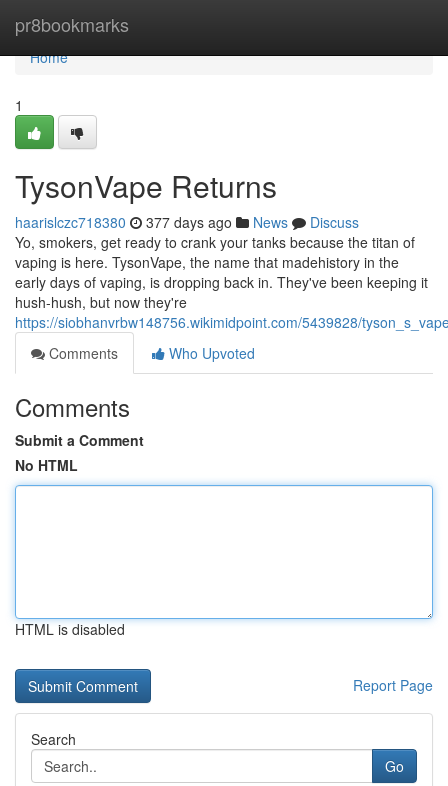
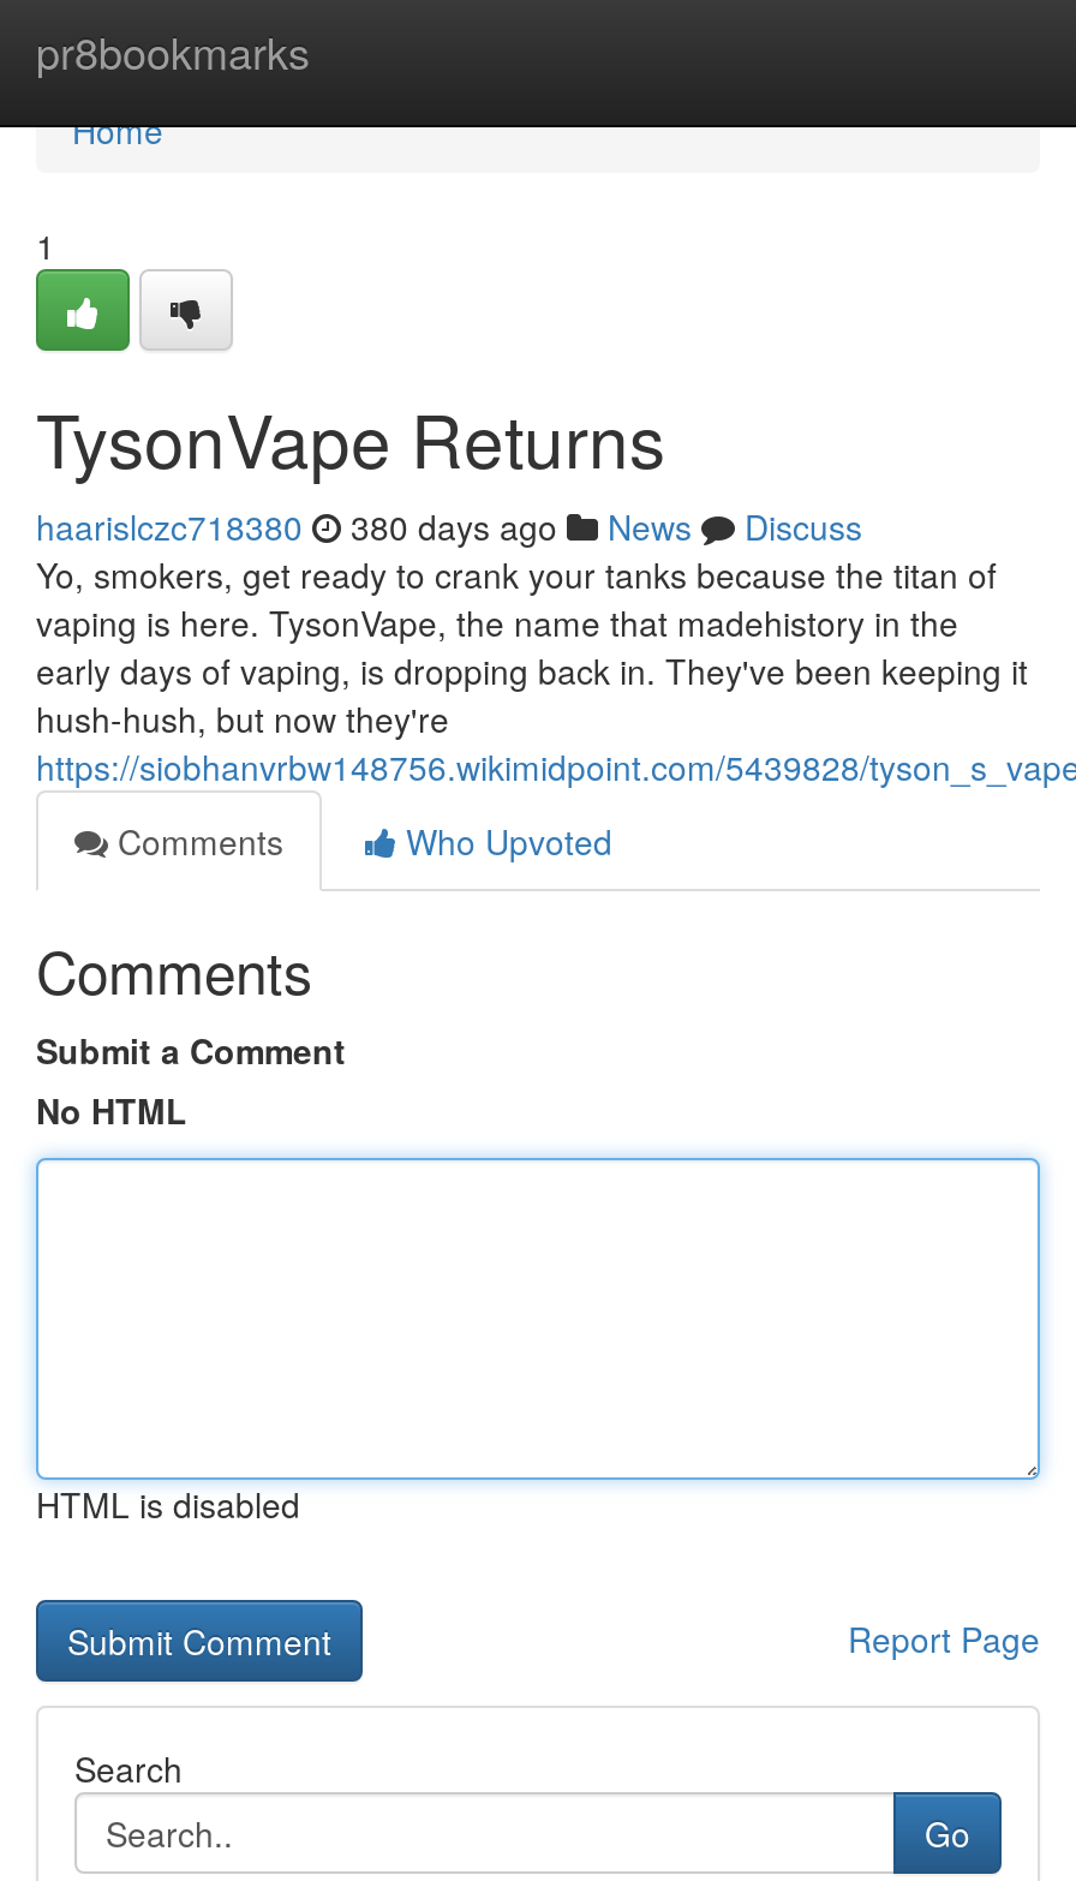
[15,212,359,232] haarislczc718380 377 days ago News Discuss -> [36,502,862,550] haarislczc718380 380 days ago News Discuss

